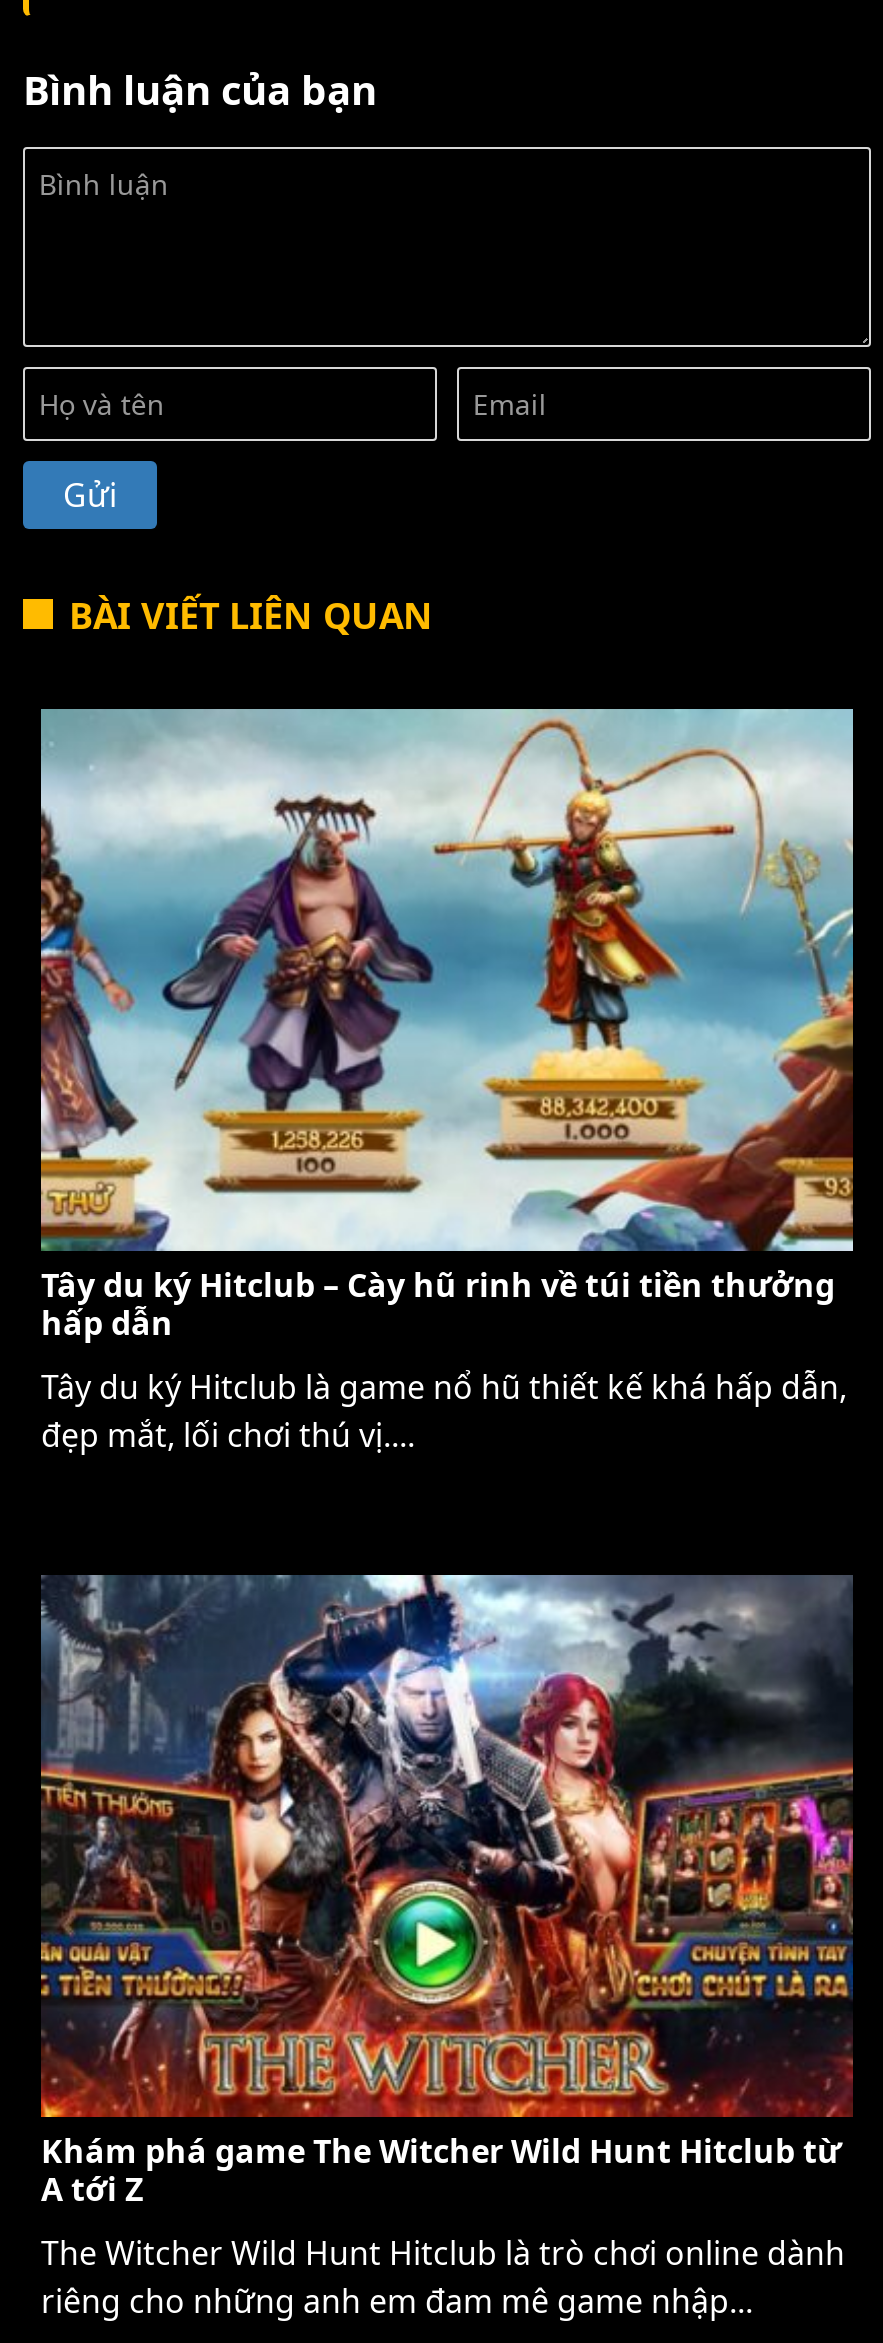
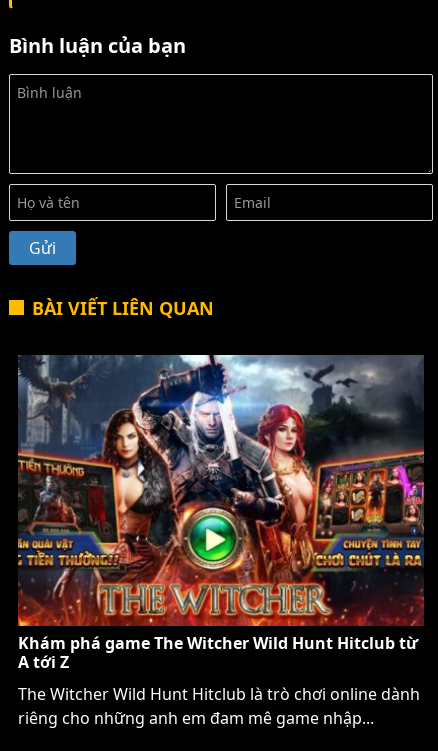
[39,707,855,1456] [image] | Tây du ký Hitclub – Cày hũ rinh về túi tiền thưởng | hấp dẫn | Tây du ký Hitclub là game nổ hũ thiết kế khá hấp dẫn, | đẹp mắt, lối chơi thú vị.... -> none

